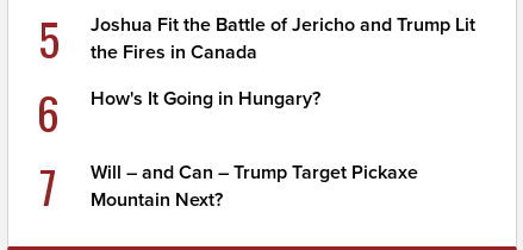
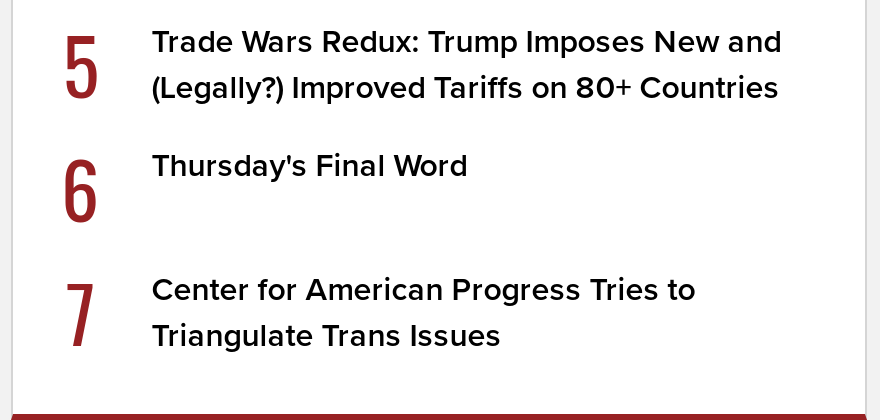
[91,12,476,64] Joshua Fit the Battle of Jericho and Trump Lit | the Fires in Canada -> [151,21,781,107] Trade Wars Redux: Trump Imposes New and | (Legally?) Improved Tariffs on 80+ Countries
[91,86,321,110] How's It Going in Hungary? -> [151,145,467,185] Thursday's Final Word
[91,160,418,211] Will – and Can – Trump Target Pickaxe | Mountain Next? -> [151,269,695,355] Center for American Progress Tries to | Triangulate Trans Issues

